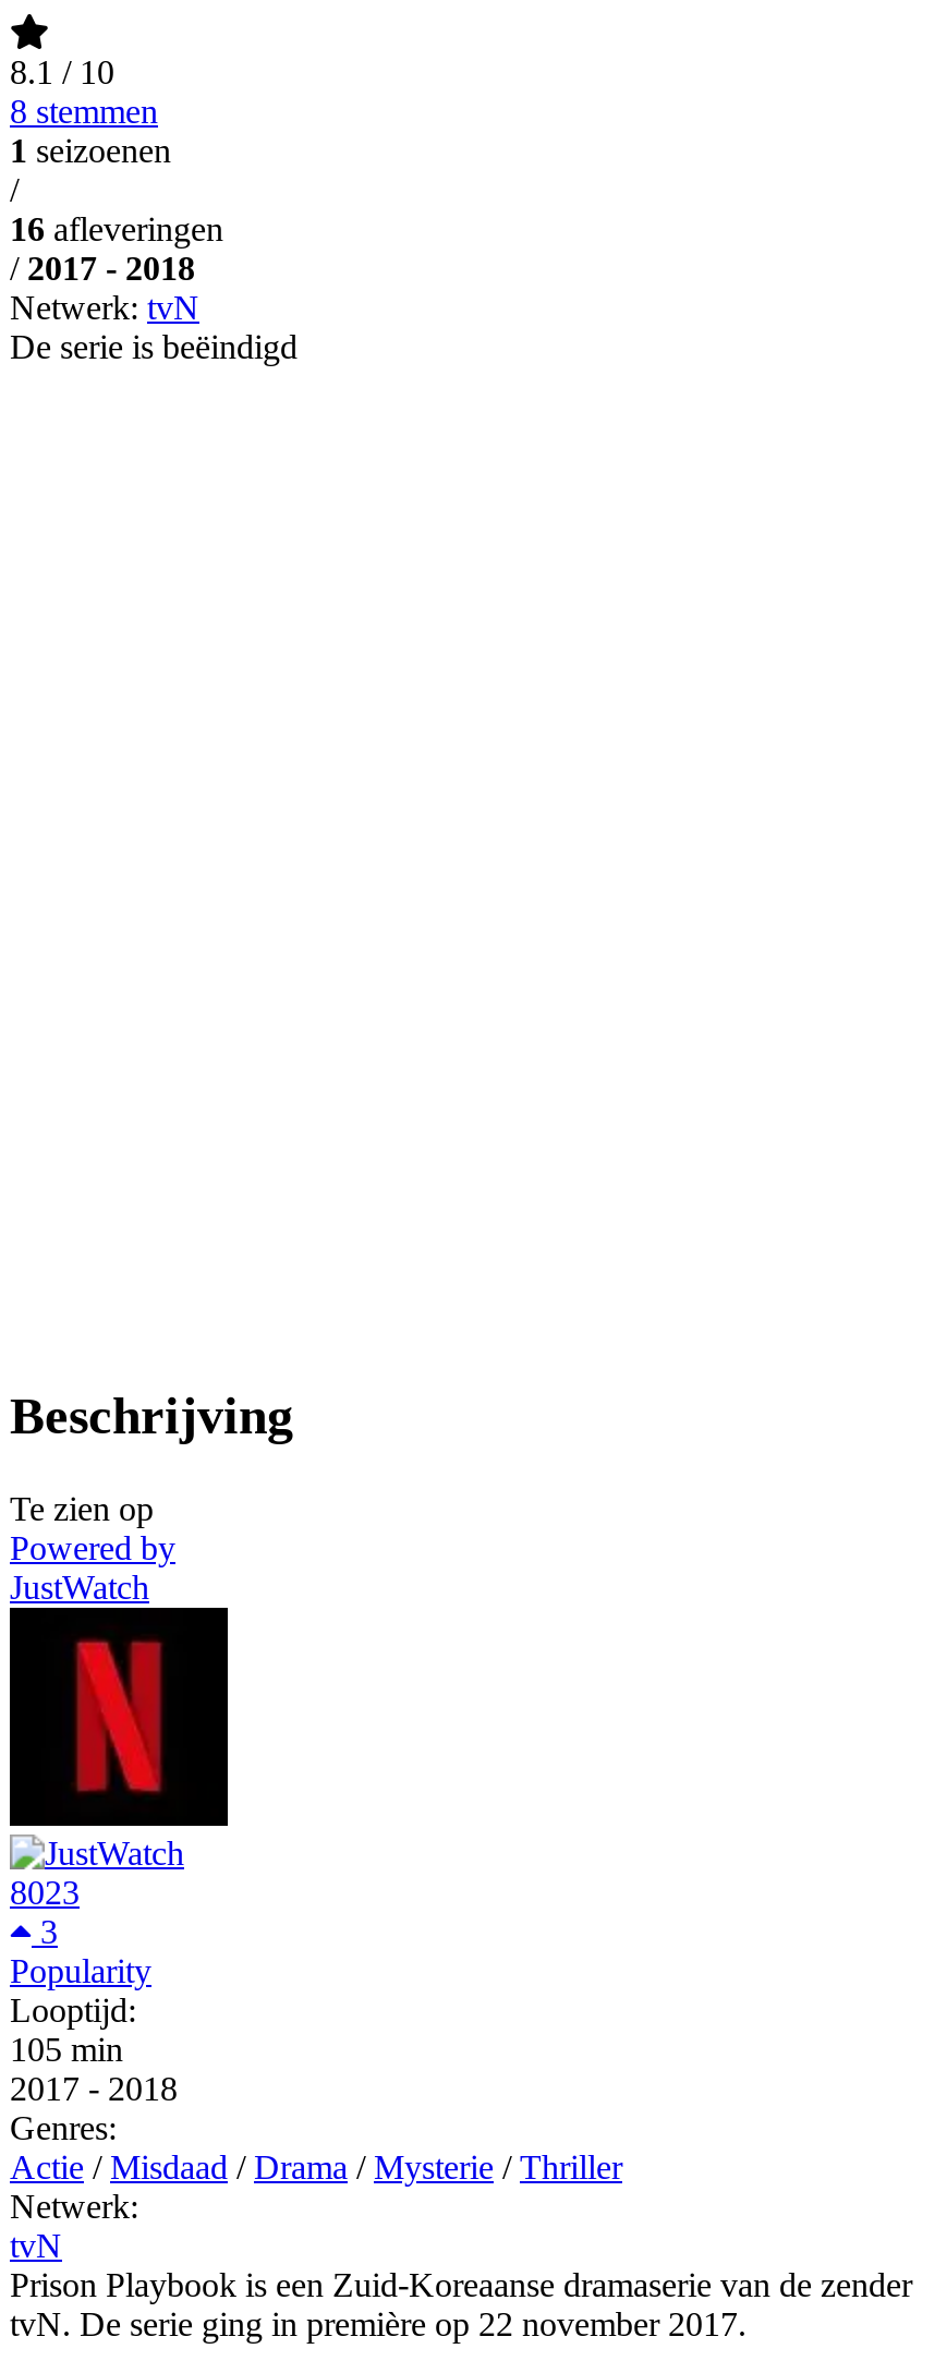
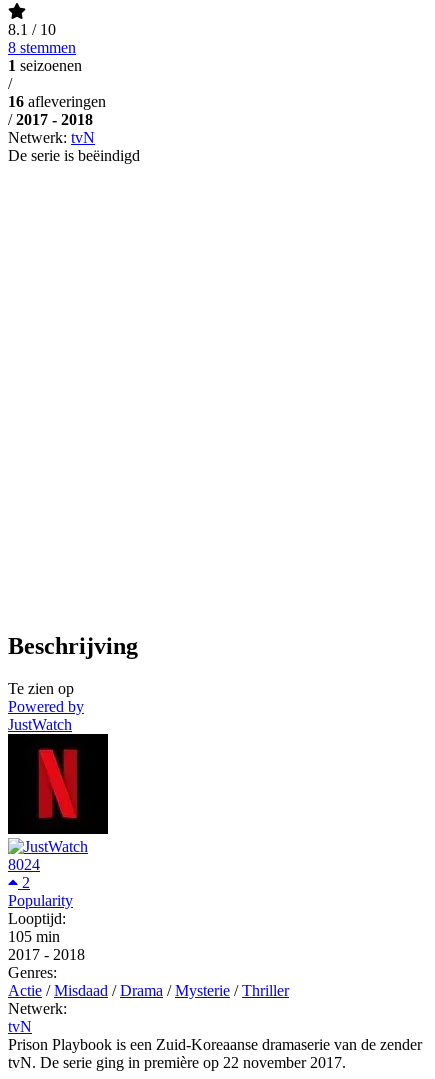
[10,1873,80,1910] 8023 -> [8,855,40,872] 8024
[32,1912,58,1949] 3 -> [18,873,30,890] 2

